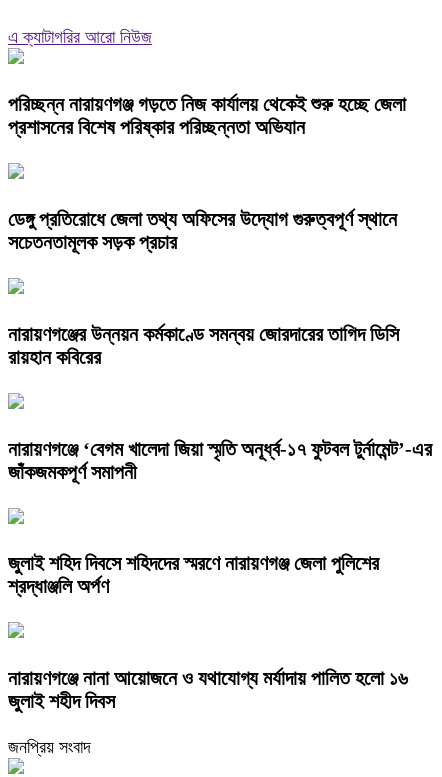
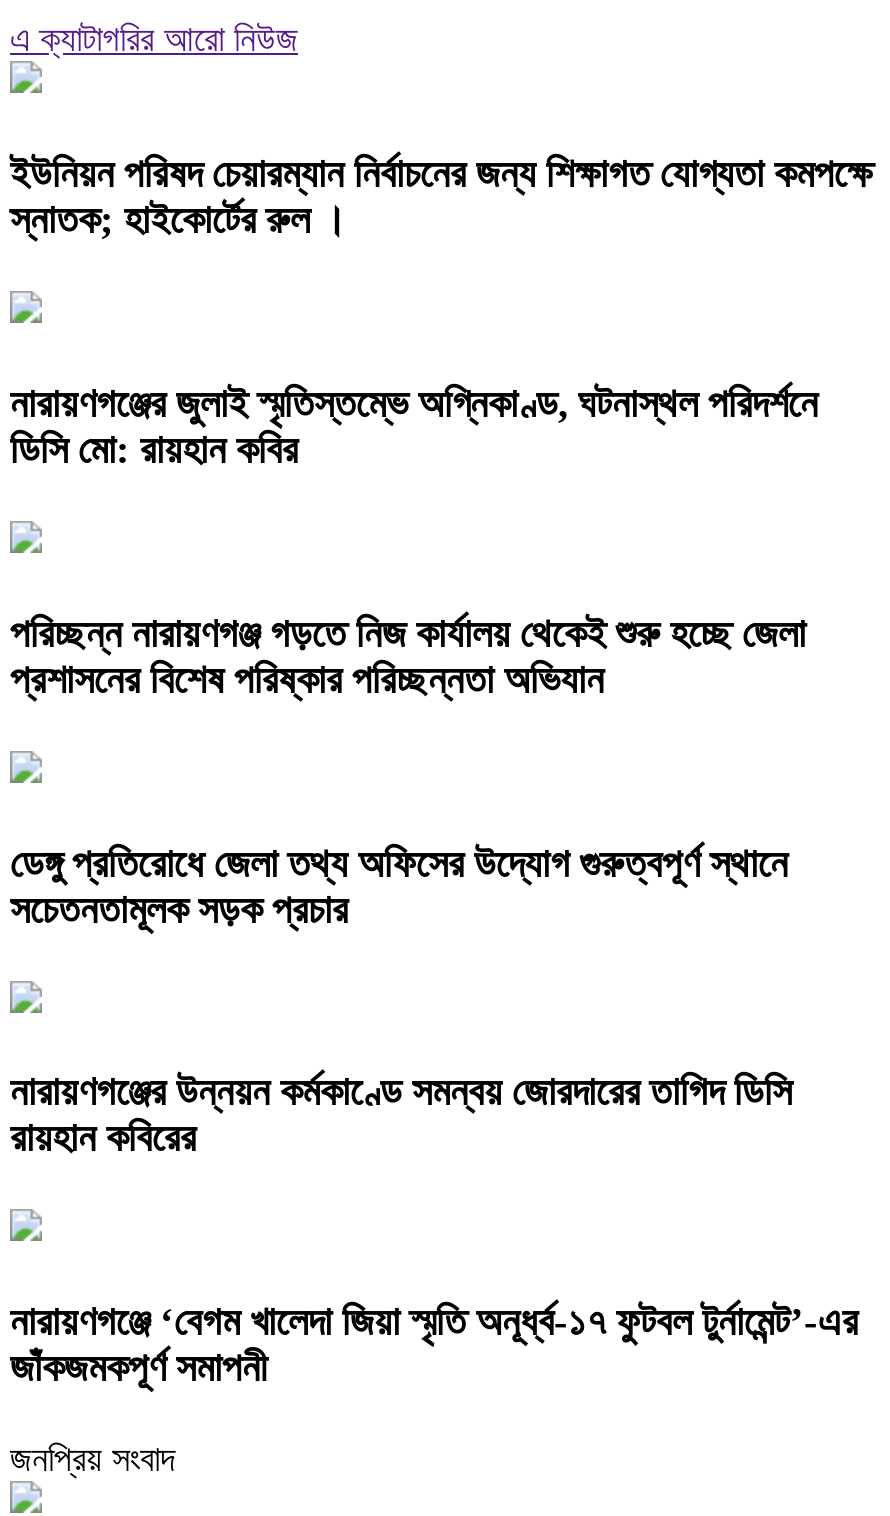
none -> [10,151,872,241] ইউনিয়ন পরিষদ চেয়ারম্যান নির্বাচনের জন্য শিক্ষাগত যোগ্যতা কমপক্ষে | স্নাতক; হাইকোর্টের রুল ।
none -> [10,381,818,471] নারায়ণগঞ্জের জুলাই স্মৃতিস্তম্ভে অগ্নিকাণ্ড, ঘটনাস্থল পরিদর্শনে | ডিসি মো: রায়হান কবির
moved [8,93,432,483] -> [10,610,858,1390]: পরিচ্ছন্ন নারায়ণগঞ্জ গড়তে নিজ কার্যালয় থেকেই শুরু হচ্ছে জেলা | প্রশাসনের বিশেষ পরিষ্কার পরিচ্ছন্নতা অভিযান | ডেঙ্গু প্রতিরোধে জেলা তথ্য অফিসের উদ্যোগ গুরুত্বপূর্ণ স্থানে | সচেতনতামূলক সড়ক প্রচার | নারায়ণগঞ্জের উন্নয়ন কর্মকাণ্ডে সমন্বয় জোরদারের তাগিদ ডিসি | রায়হান কবিরের | নারায়ণগঞ্জে ‘বেগম খালেদা জিয়া স্মৃতি অনূর্ধ্ব-১৭ ফুটবল টুর্নামেন্ট’-এর | জাঁকজমকপূর্ণ সমাপনী
[8,552,379,597] জুলাই শহিদ দিবসে শহিদদের স্মরণে নারায়ণগঞ্জ জেলা পুলিশের | শ্রদ্ধাঞ্জলি অর্পণ -> none
[8,667,408,712] নারায়ণগঞ্জে নানা আয়োজনে ও যথাযোগ্য মর্যাদায় পালিত হলো ১৬ | জুলাই শহীদ দিবস -> none

